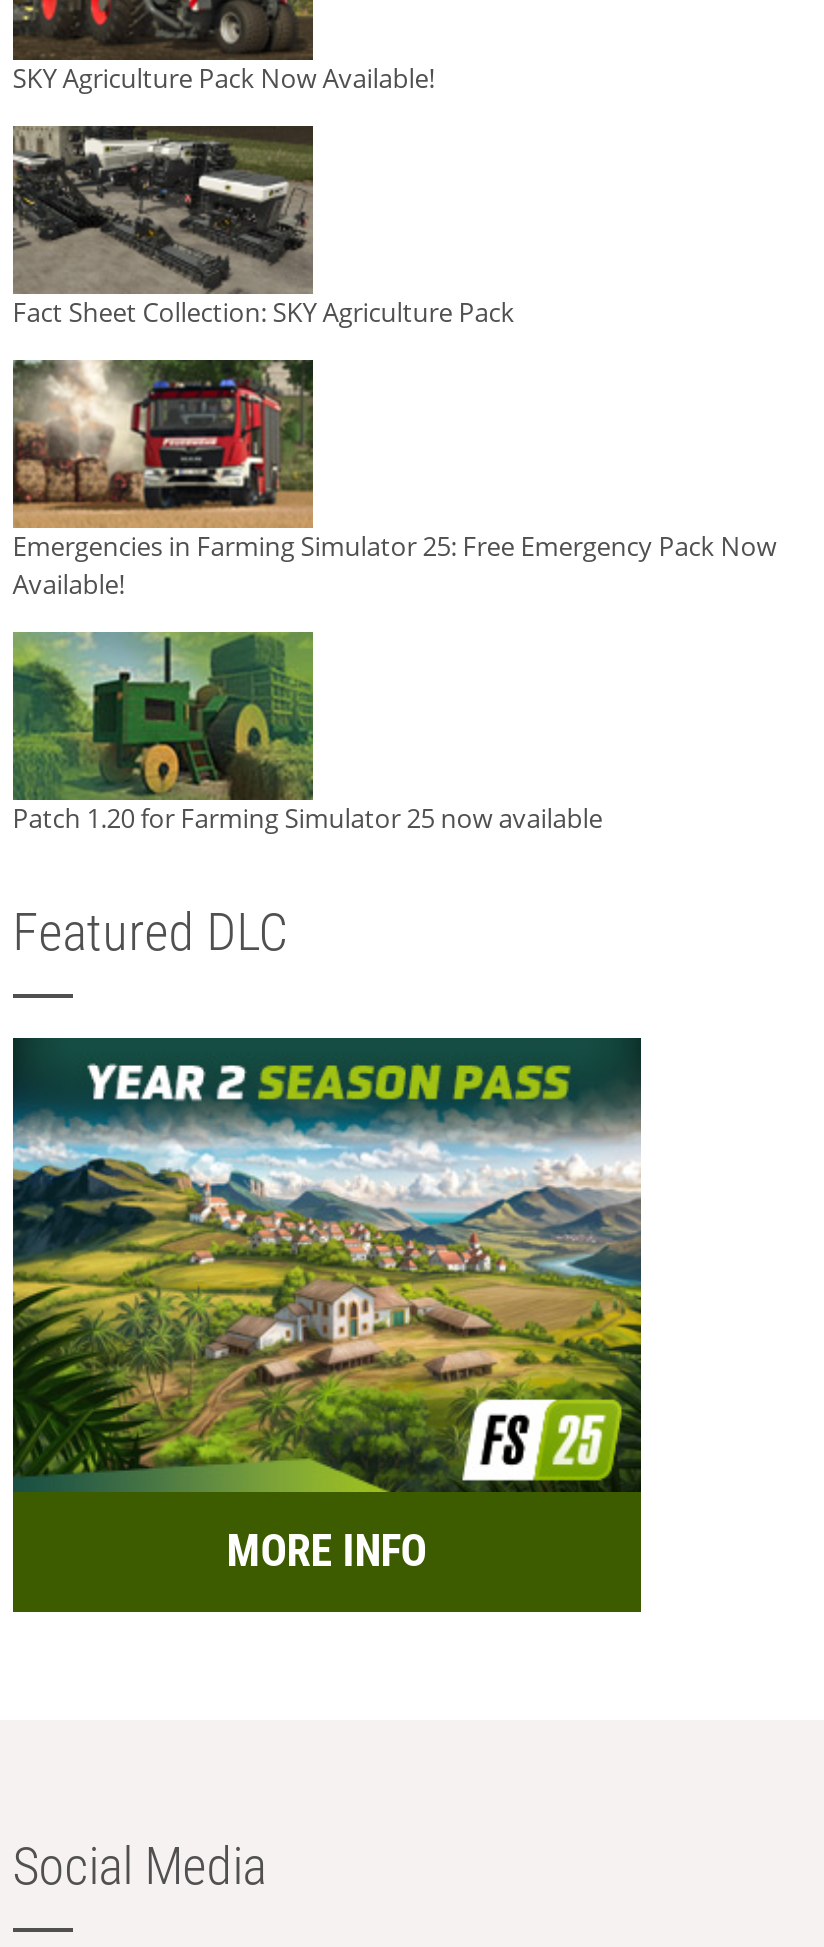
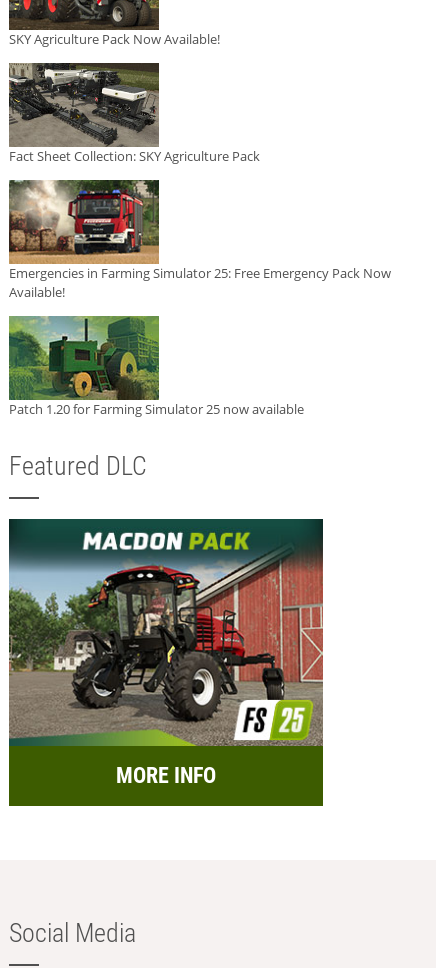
[11,1062,643,1492] [image] -> [8,531,324,747] [image]

